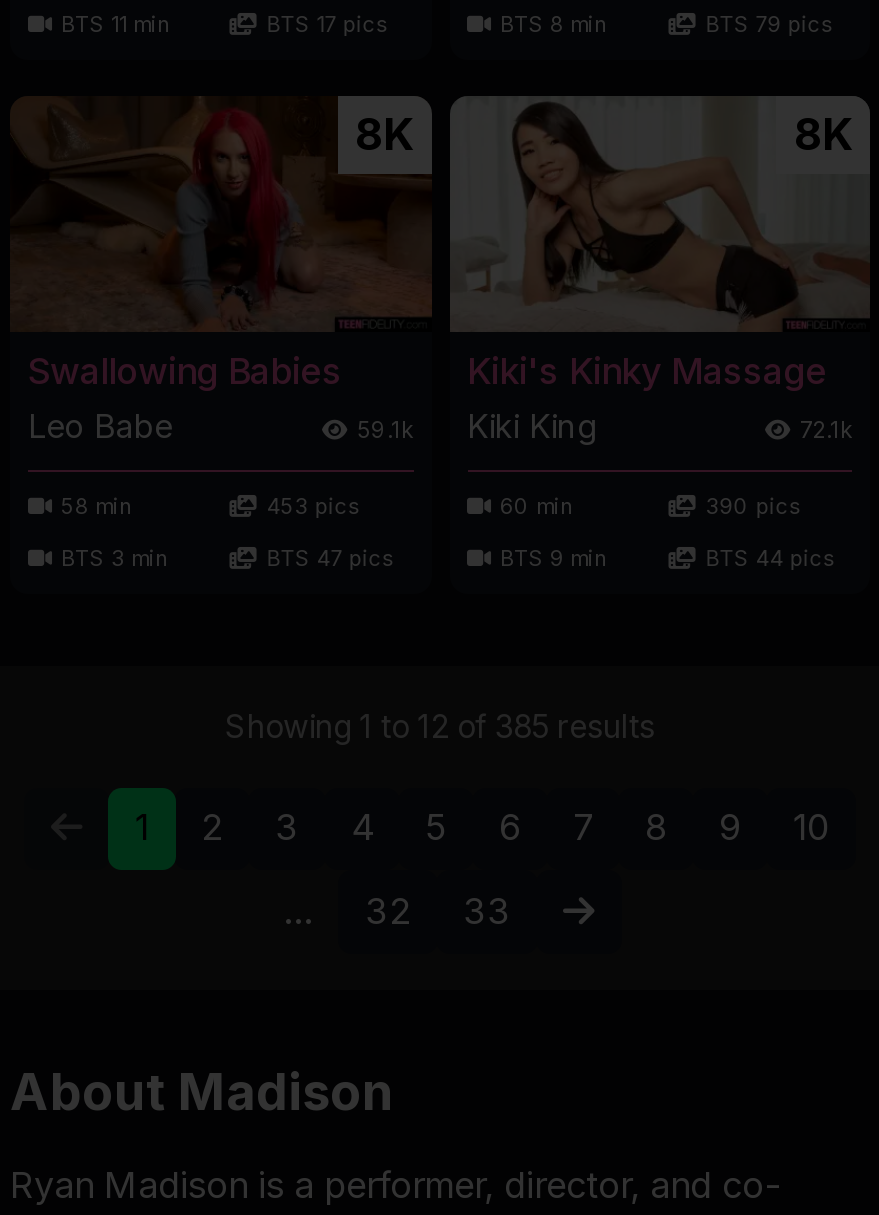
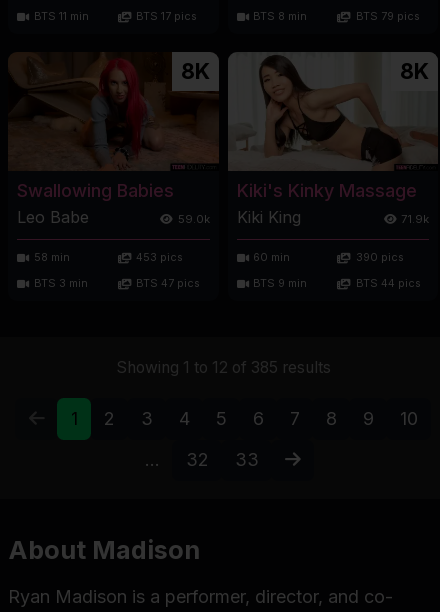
[357,405,595,445] 59.1k Kiki King -> [177,207,300,227] 59.0k Kiki King
[800,415,852,443] 72.1k -> [401,212,429,226] 71.9k

